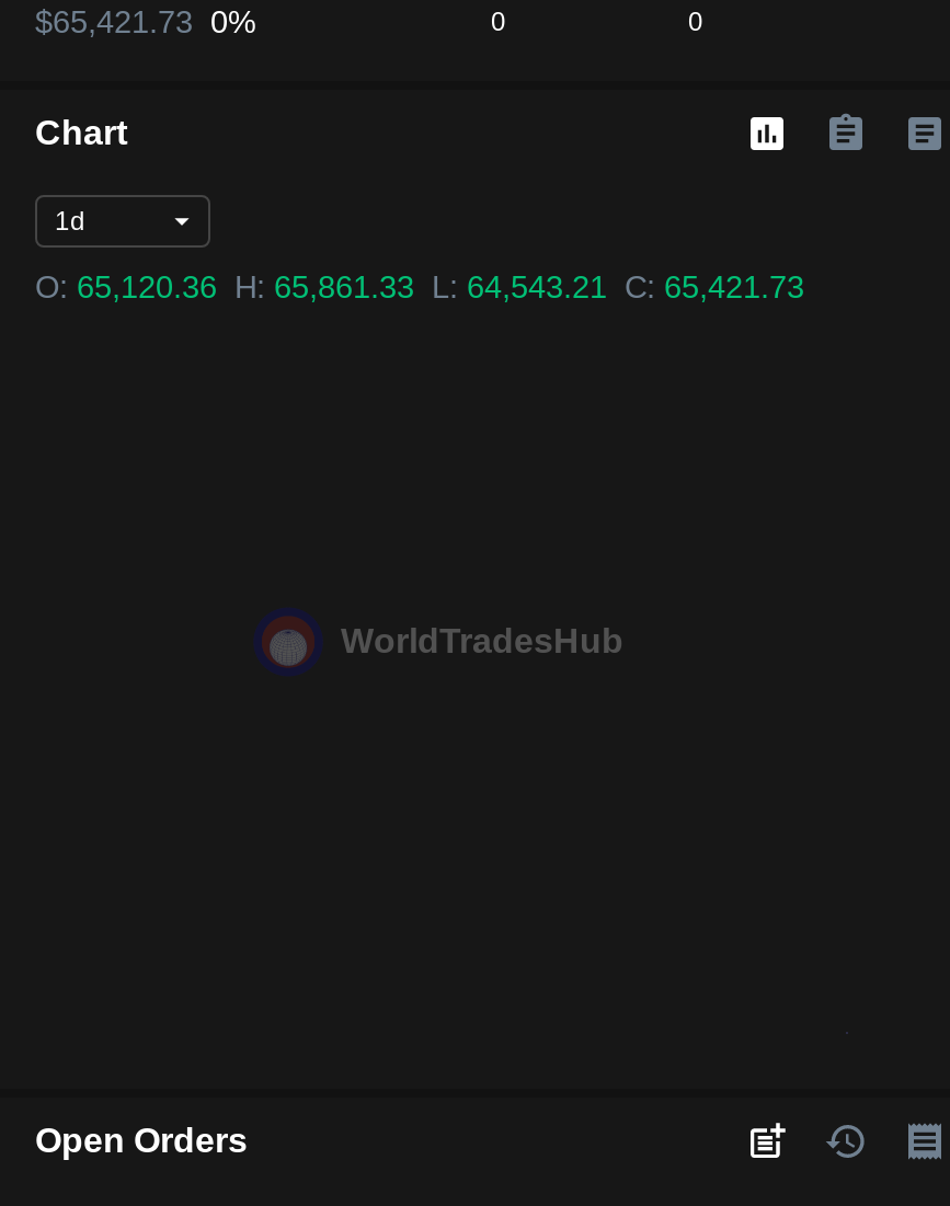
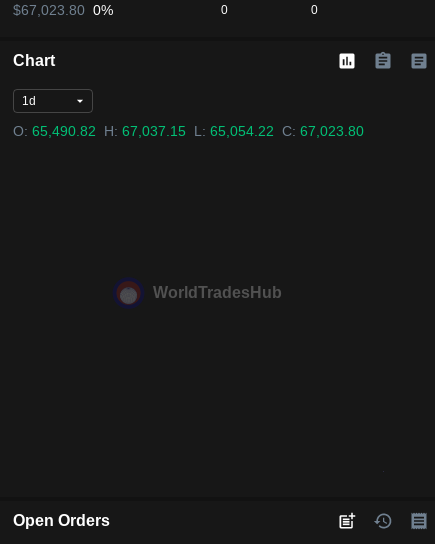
[35,4,254,39] $65,421.73 0% -> [13,2,113,18] $67,023.80 0%
[35,269,804,305] O: 65,120.36 H: 65,861.33 L: 64,543.21 C: 65,421.73 -> [13,123,364,139] O: 65,490.82 H: 67,037.15 L: 65,054.22 C: 67,023.80

